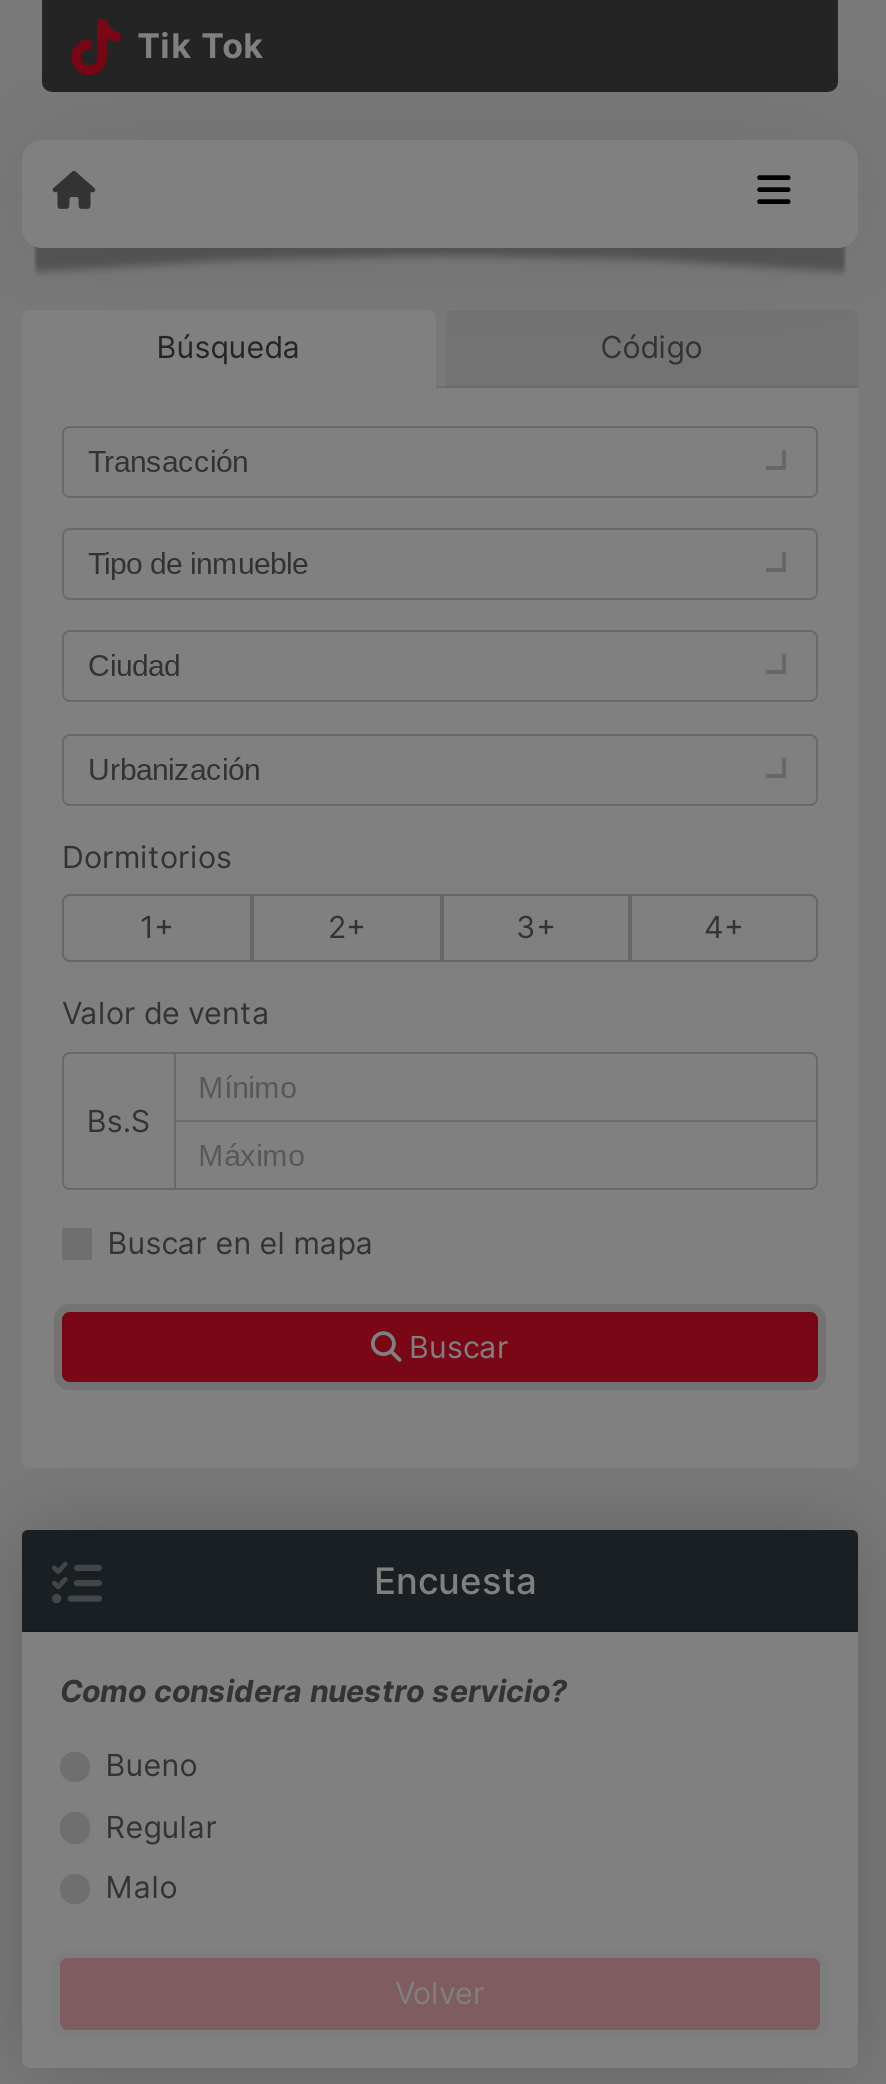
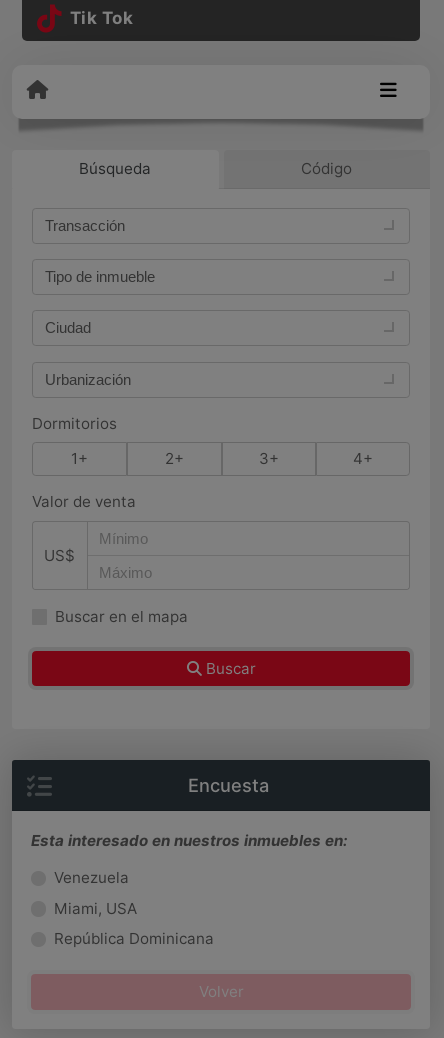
[87,1102,151,1140] Bs.S -> [44,546,75,565] US$
[60,1672,568,1710] Como considera nuestro servicio? -> [31,831,348,850] Esta interesado en nuestros inmuebles en:
[106,1746,198,1784] Bueno -> [54,868,129,887] Venezuela
[106,1807,218,1845] Regular -> [54,898,137,917] Miami, USA
[106,1868,178,1906] Malo -> [54,929,214,948] República Dominicana

